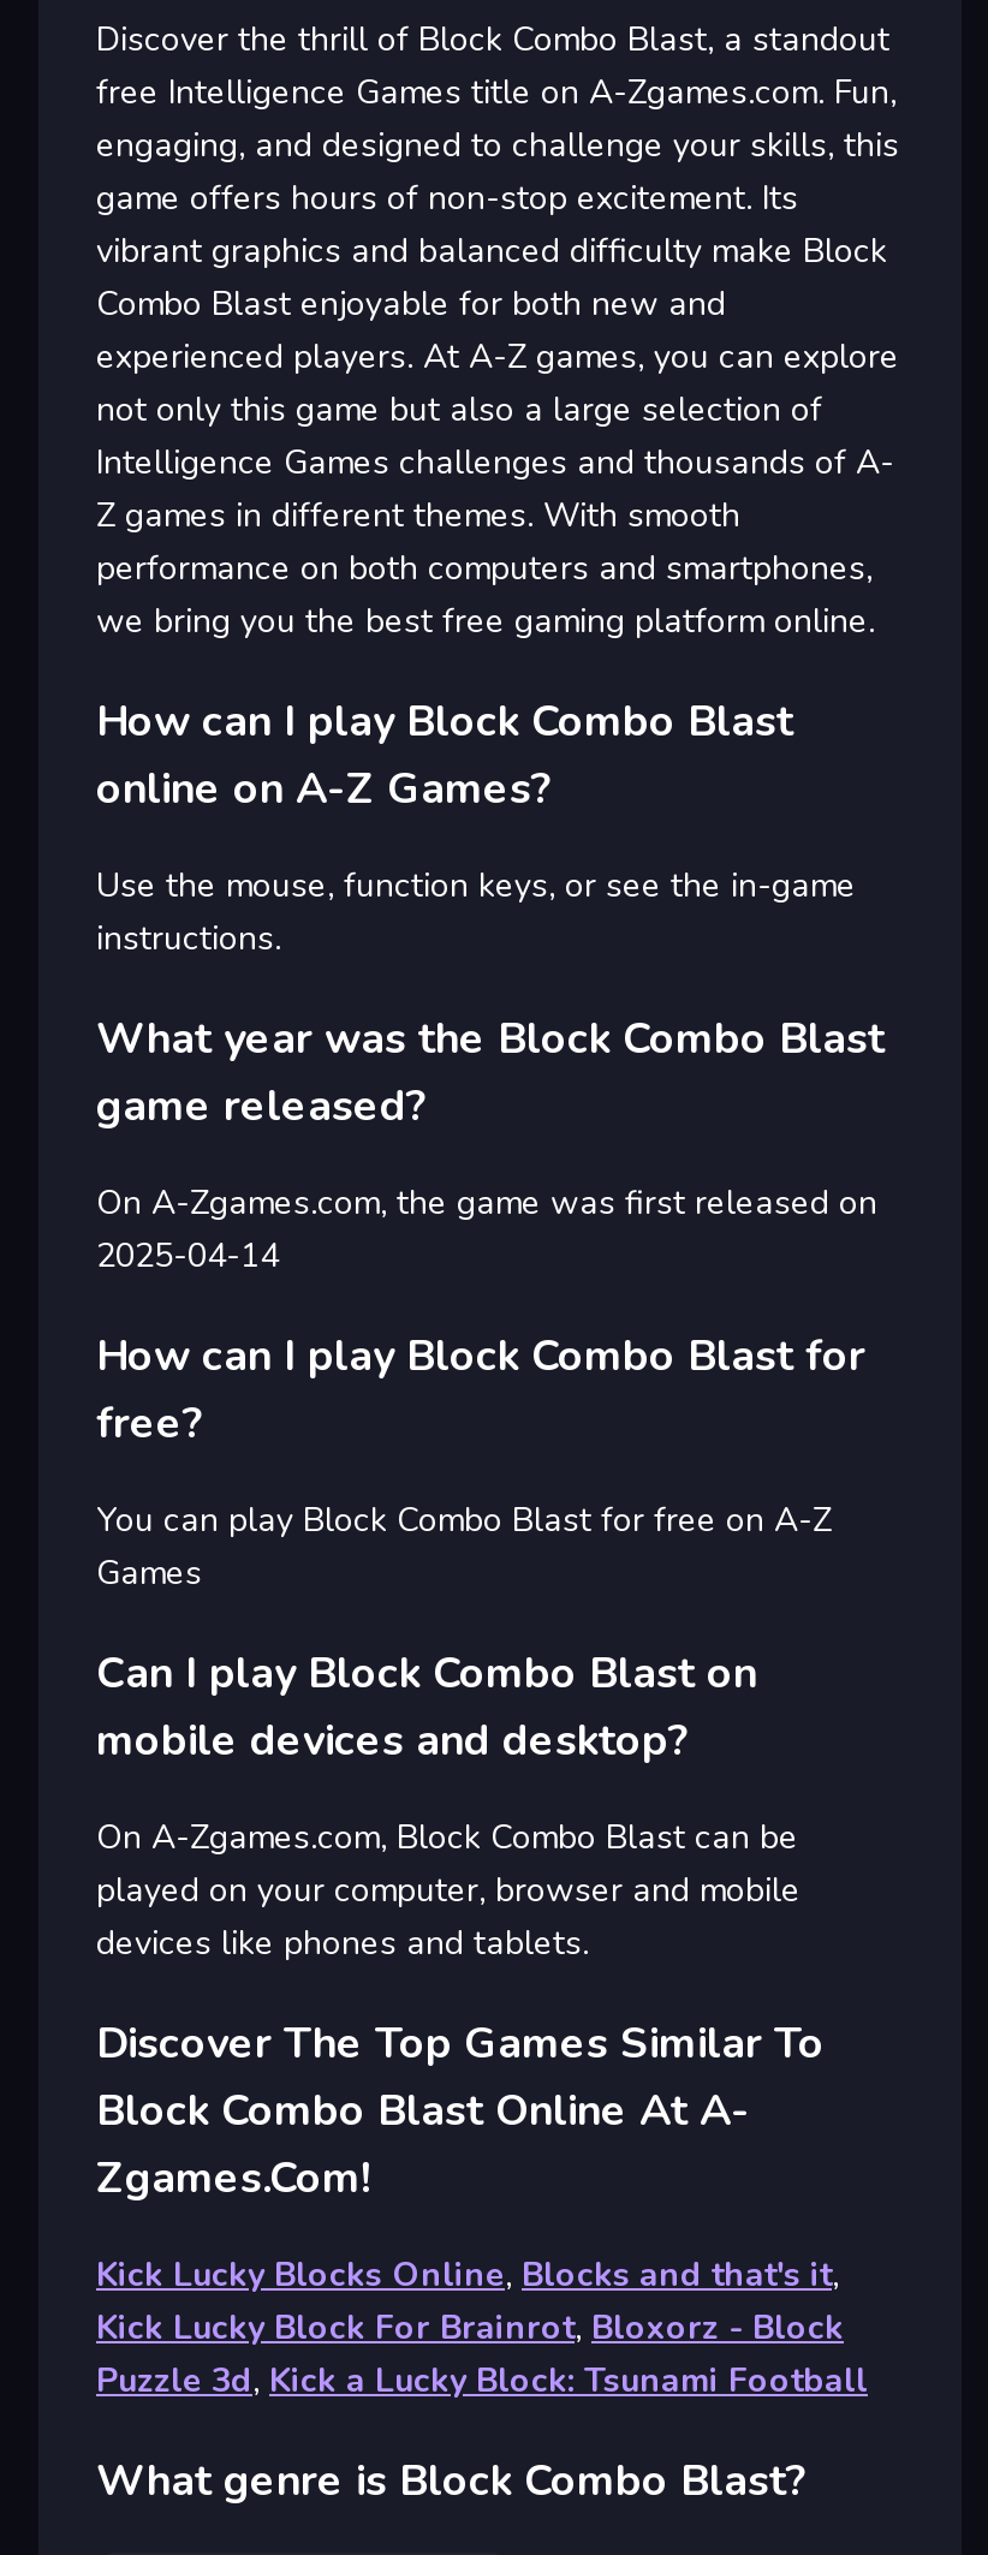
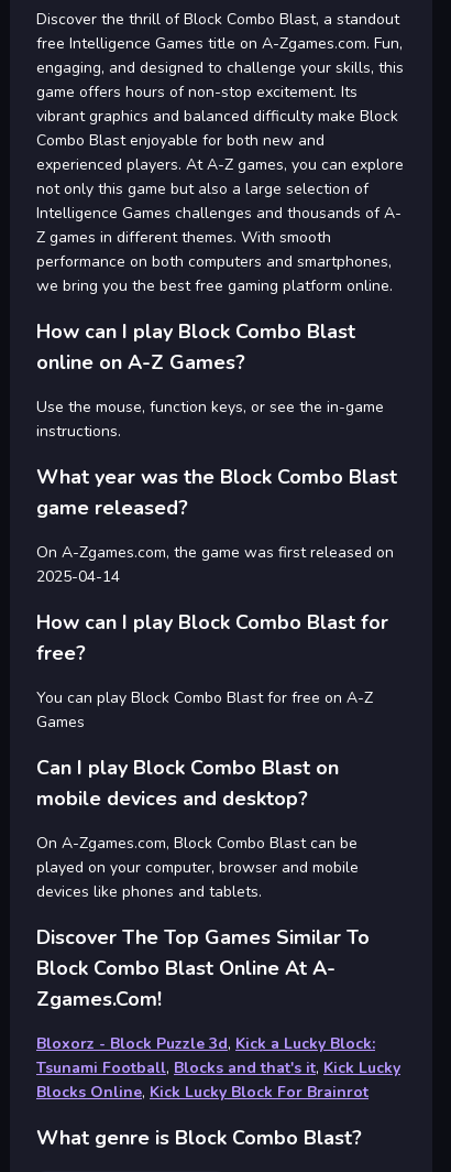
[96,2251,868,2403] Kick Lucky Blocks Online, Blocks and that's it, | Kick Lucky Block For Brainrot, Bloxorz - Block | Puzzle 3d, Kick a Lucky Block: Tsunami Football -> [36,1033,400,1102] Bloxorz - Block Puzzle 3d, Kick a Lucky Block: | Tsunami Football, Blocks and that's it, Kick Lucky | Blocks Online, Kick Lucky Block For Brainrot

